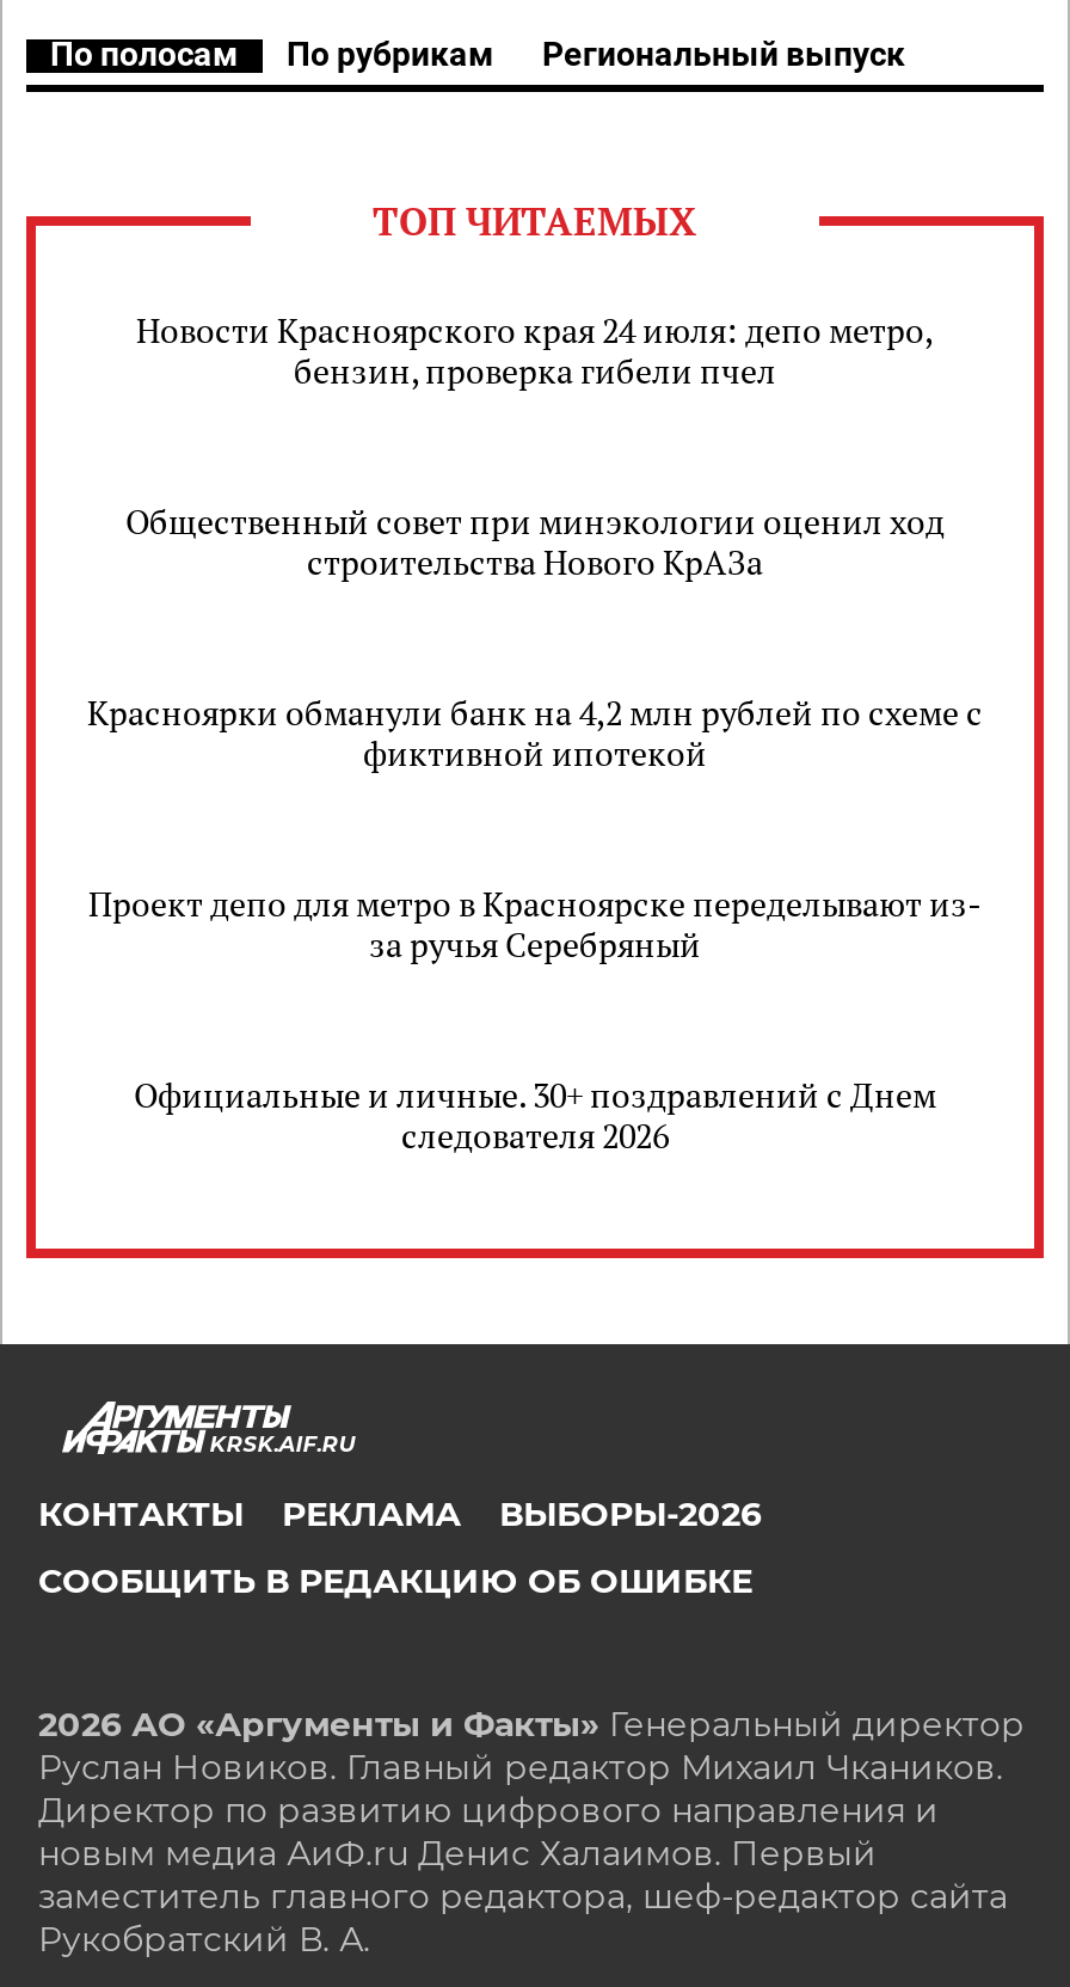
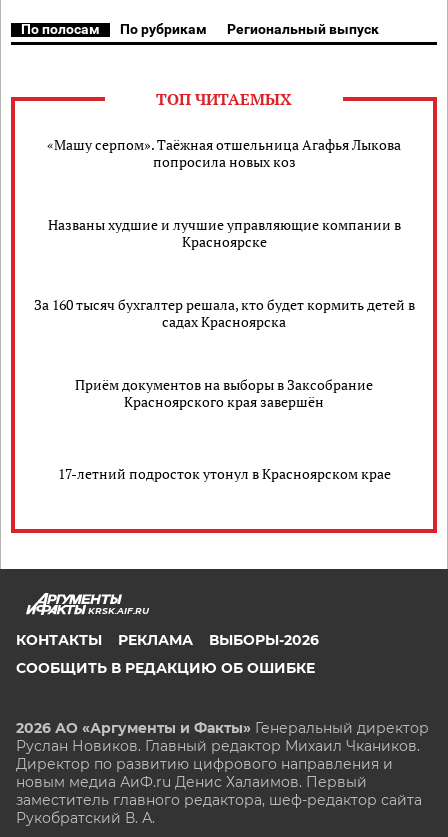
[136,307,934,393] Новости Красноярского края 24 июля: депо метро, | бензин, проверка гибели пчел -> [47,135,401,171] «Машу серпом». Таёжная отшельница Агафья Лыкова | попросила новых коз
[125,498,945,584] Общественный совет при минэкологии оценил ход | строительства Нового КрАЗа -> [47,215,400,251] Названы худшие и лучшие управляющие компании в | Красноярске
[87,689,983,775] Красноярки обманули банк на 4,2 млн рублей по схеме с | фиктивной ипотекой -> [33,295,414,331] За 160 тысяч бухгалтер решала, кто будет кормить детей в | садах Красноярска
[88,881,982,967] Проект депо для метро в Красноярске переделывают из- | за ручья Серебряный -> [75,375,373,411] Приём документов на выборы в Заксобрание | Красноярского края завершён
[134,1072,936,1158] Официальные и личные. 30+ поздравлений с Днем | следователя 2026 -> [57,463,390,482] 17-летний подросток утонул в Красноярском крае

